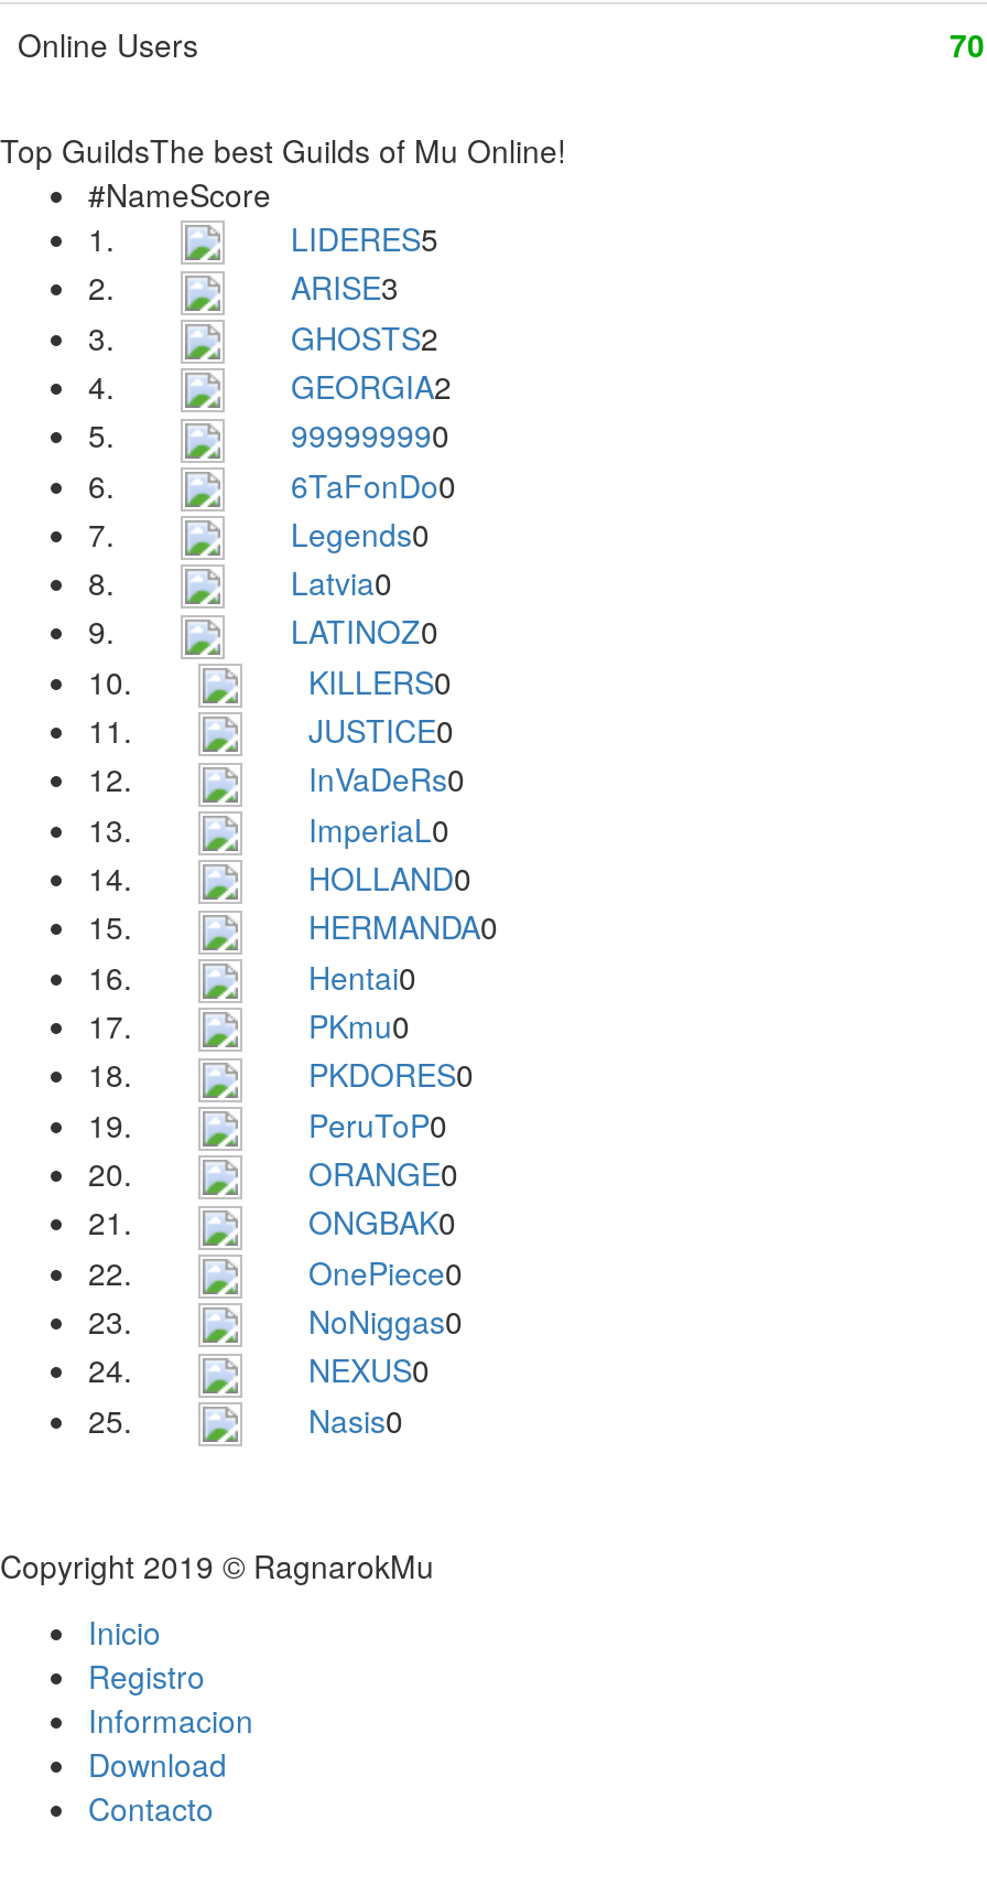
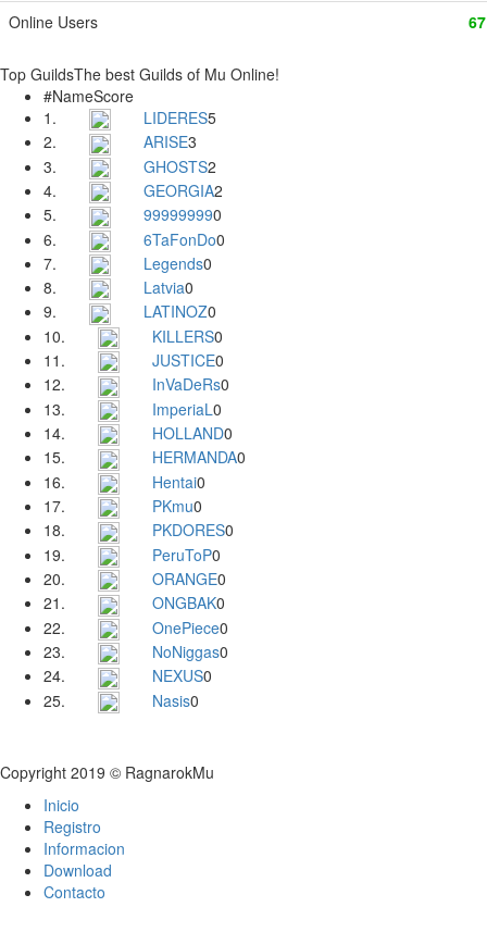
[950,22,985,66] 70 -> [469,11,486,33] 67

